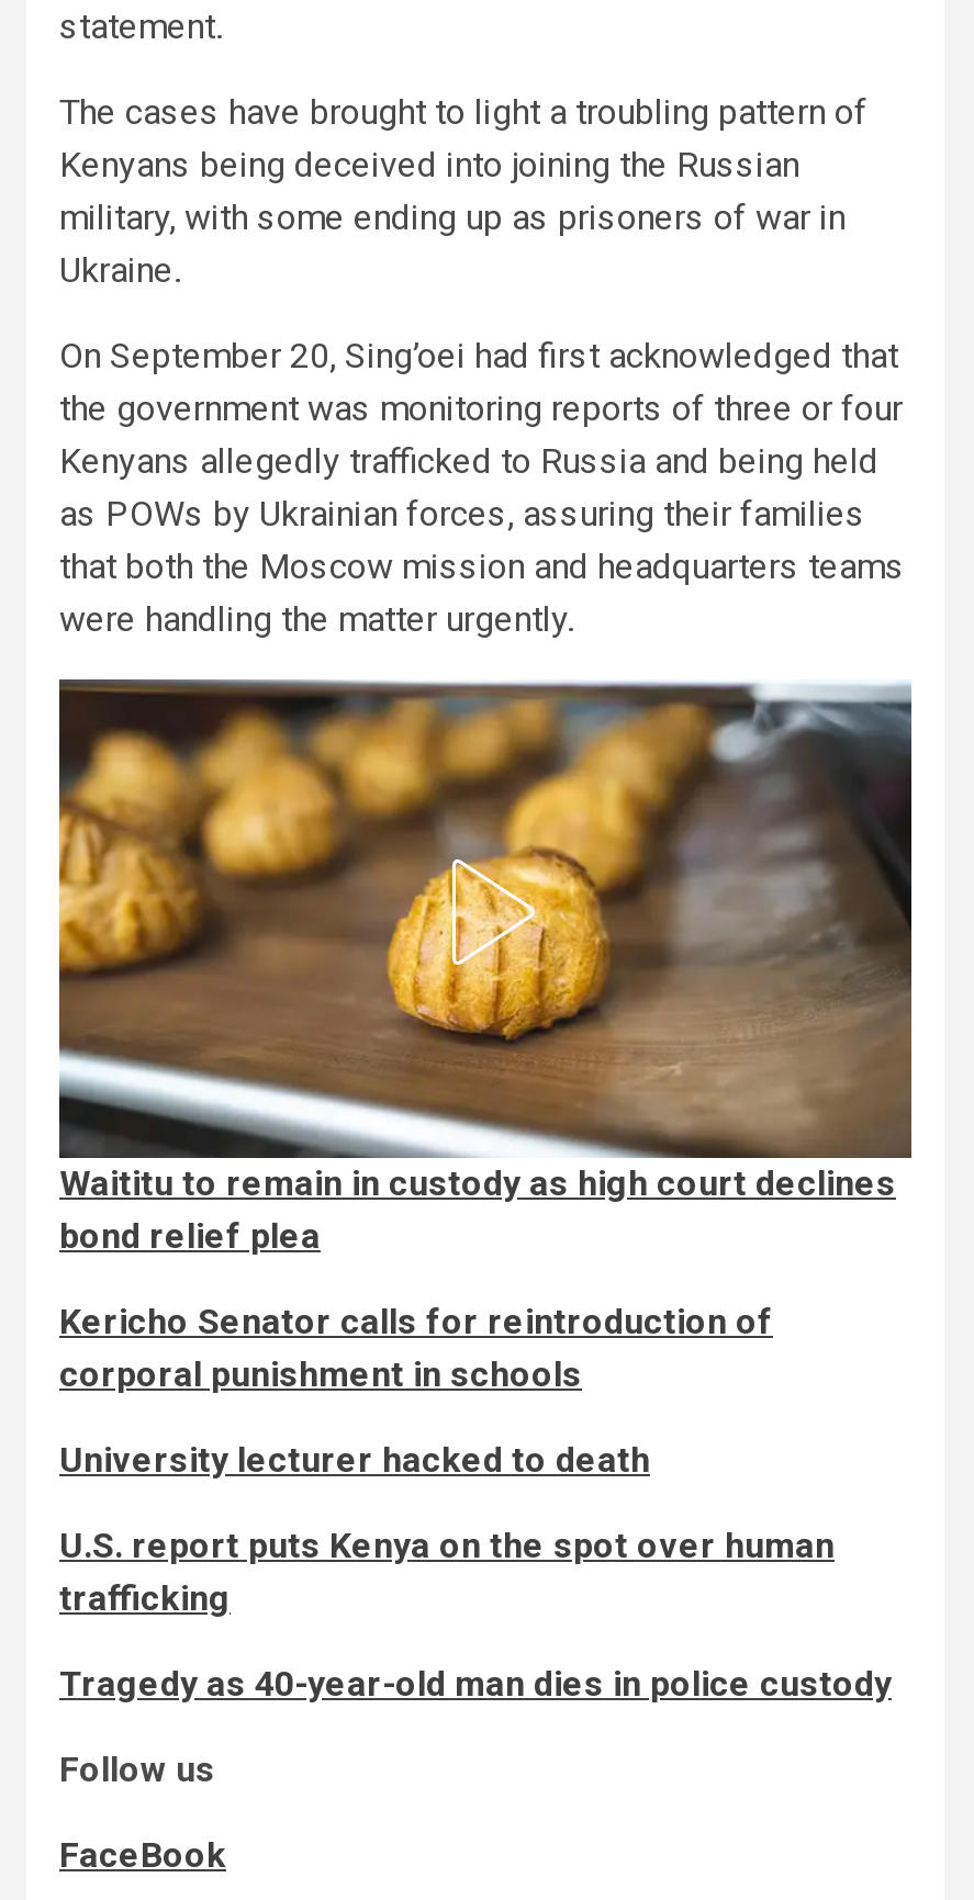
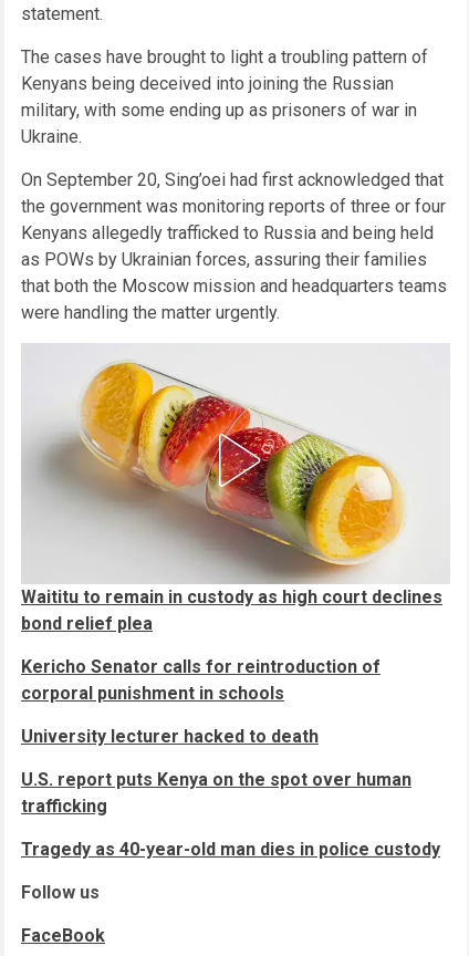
[57,678,914,1159] [image] -> [21,343,450,584] [image]

